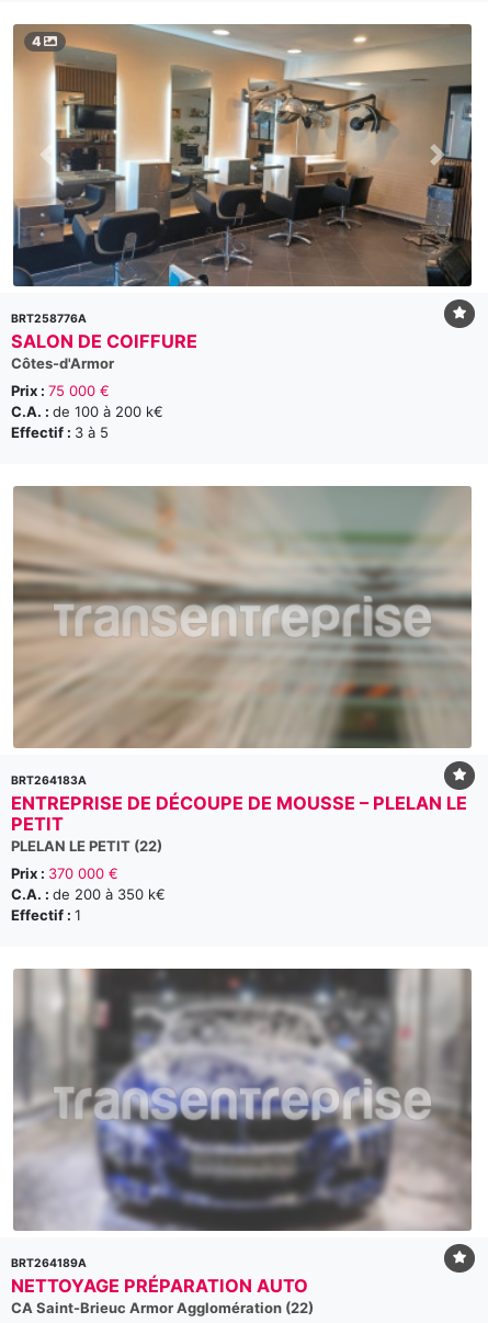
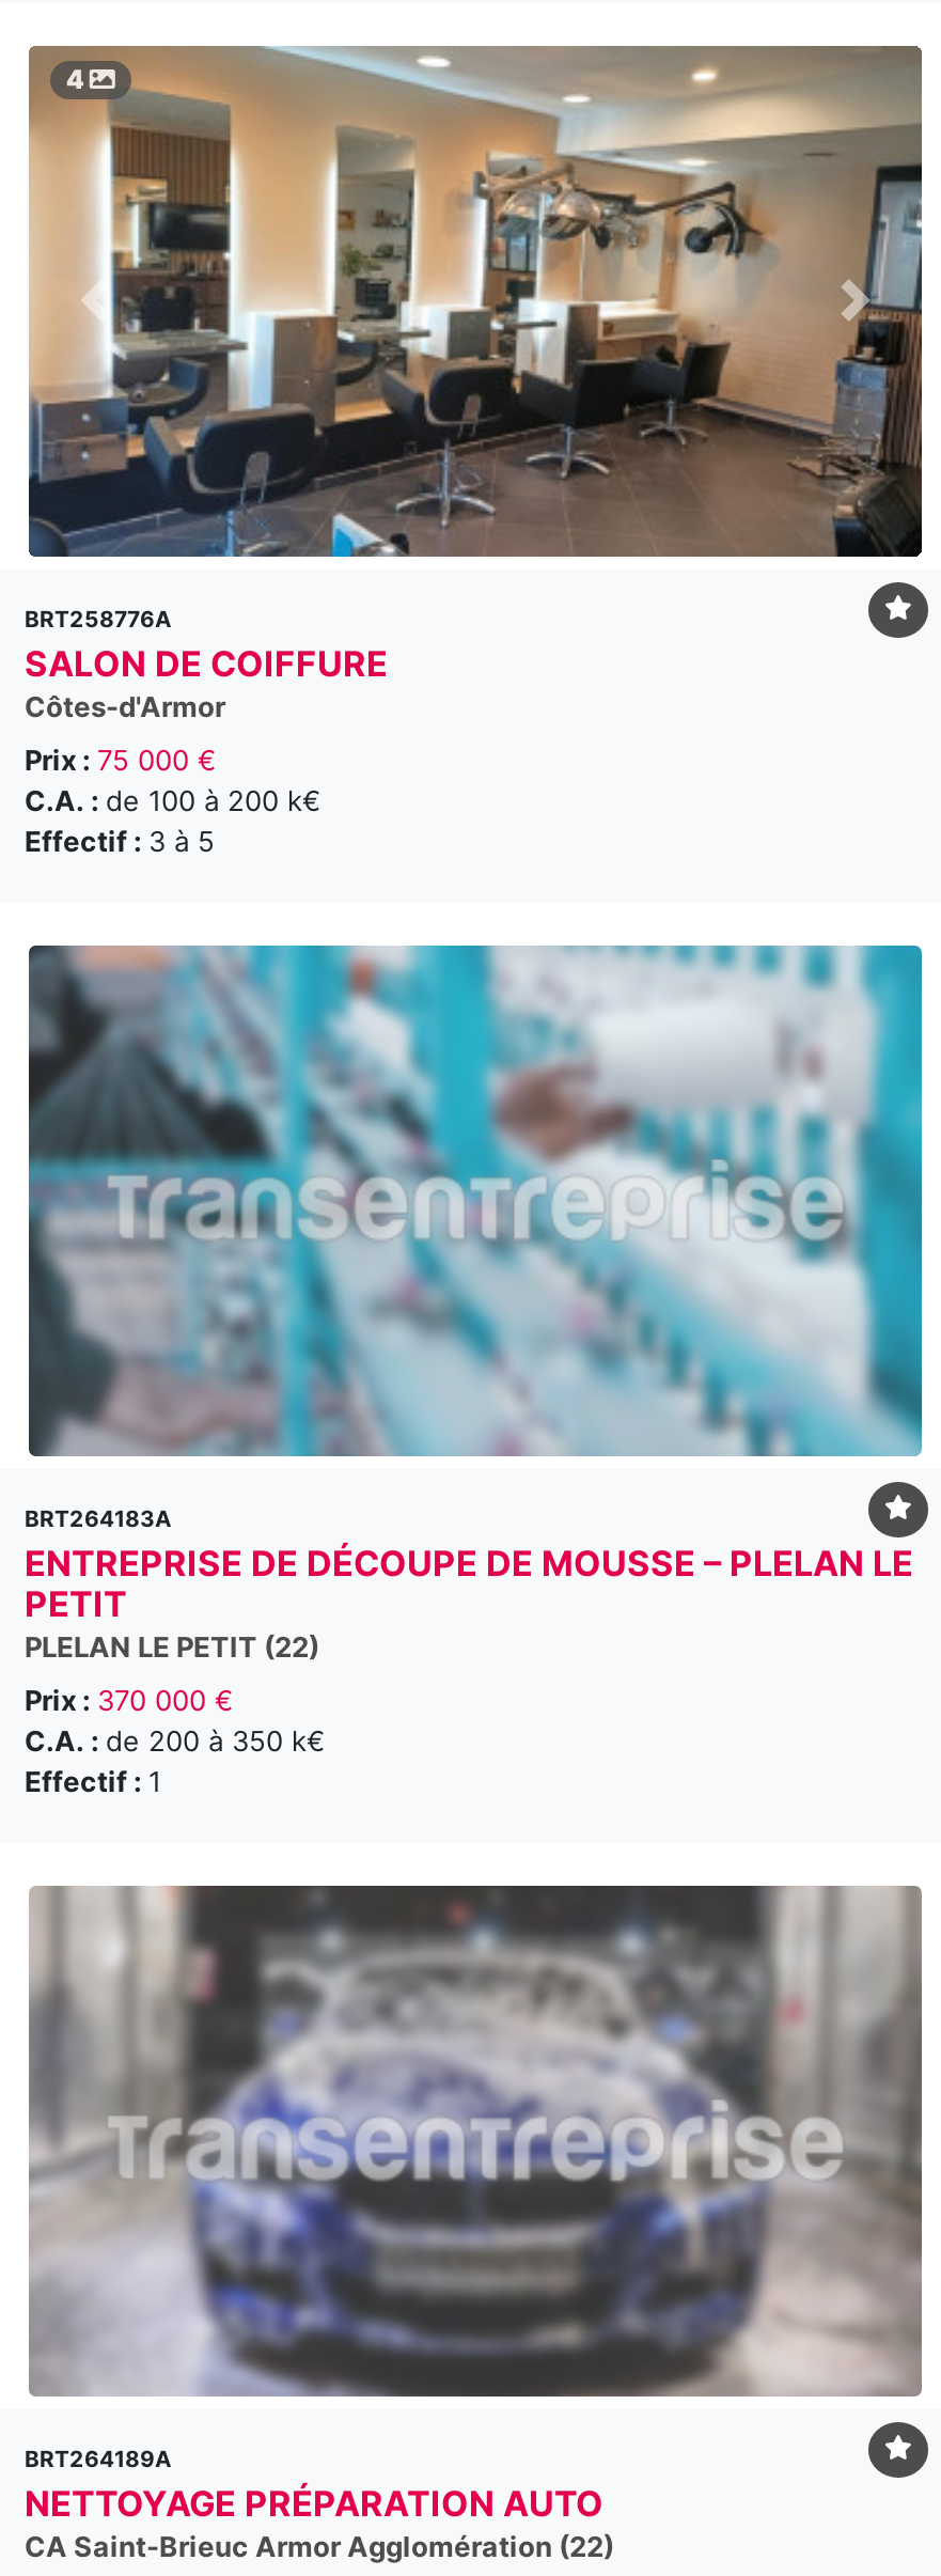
[12,485,473,749] [image] -> [27,943,924,1458] [image]

